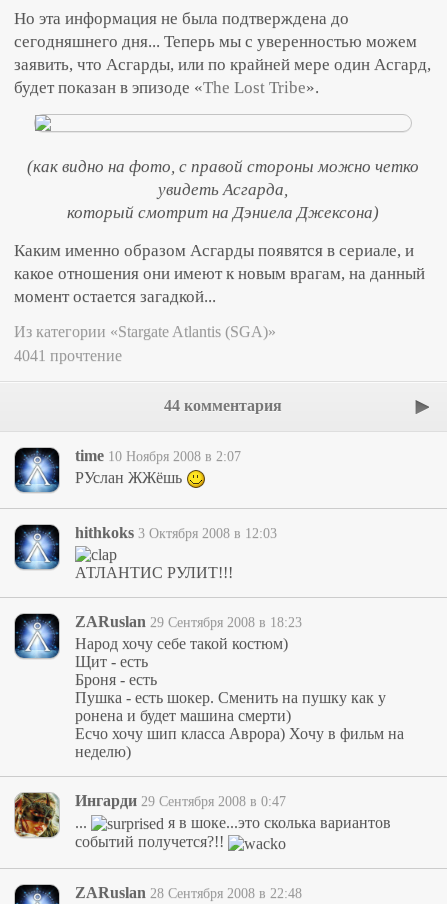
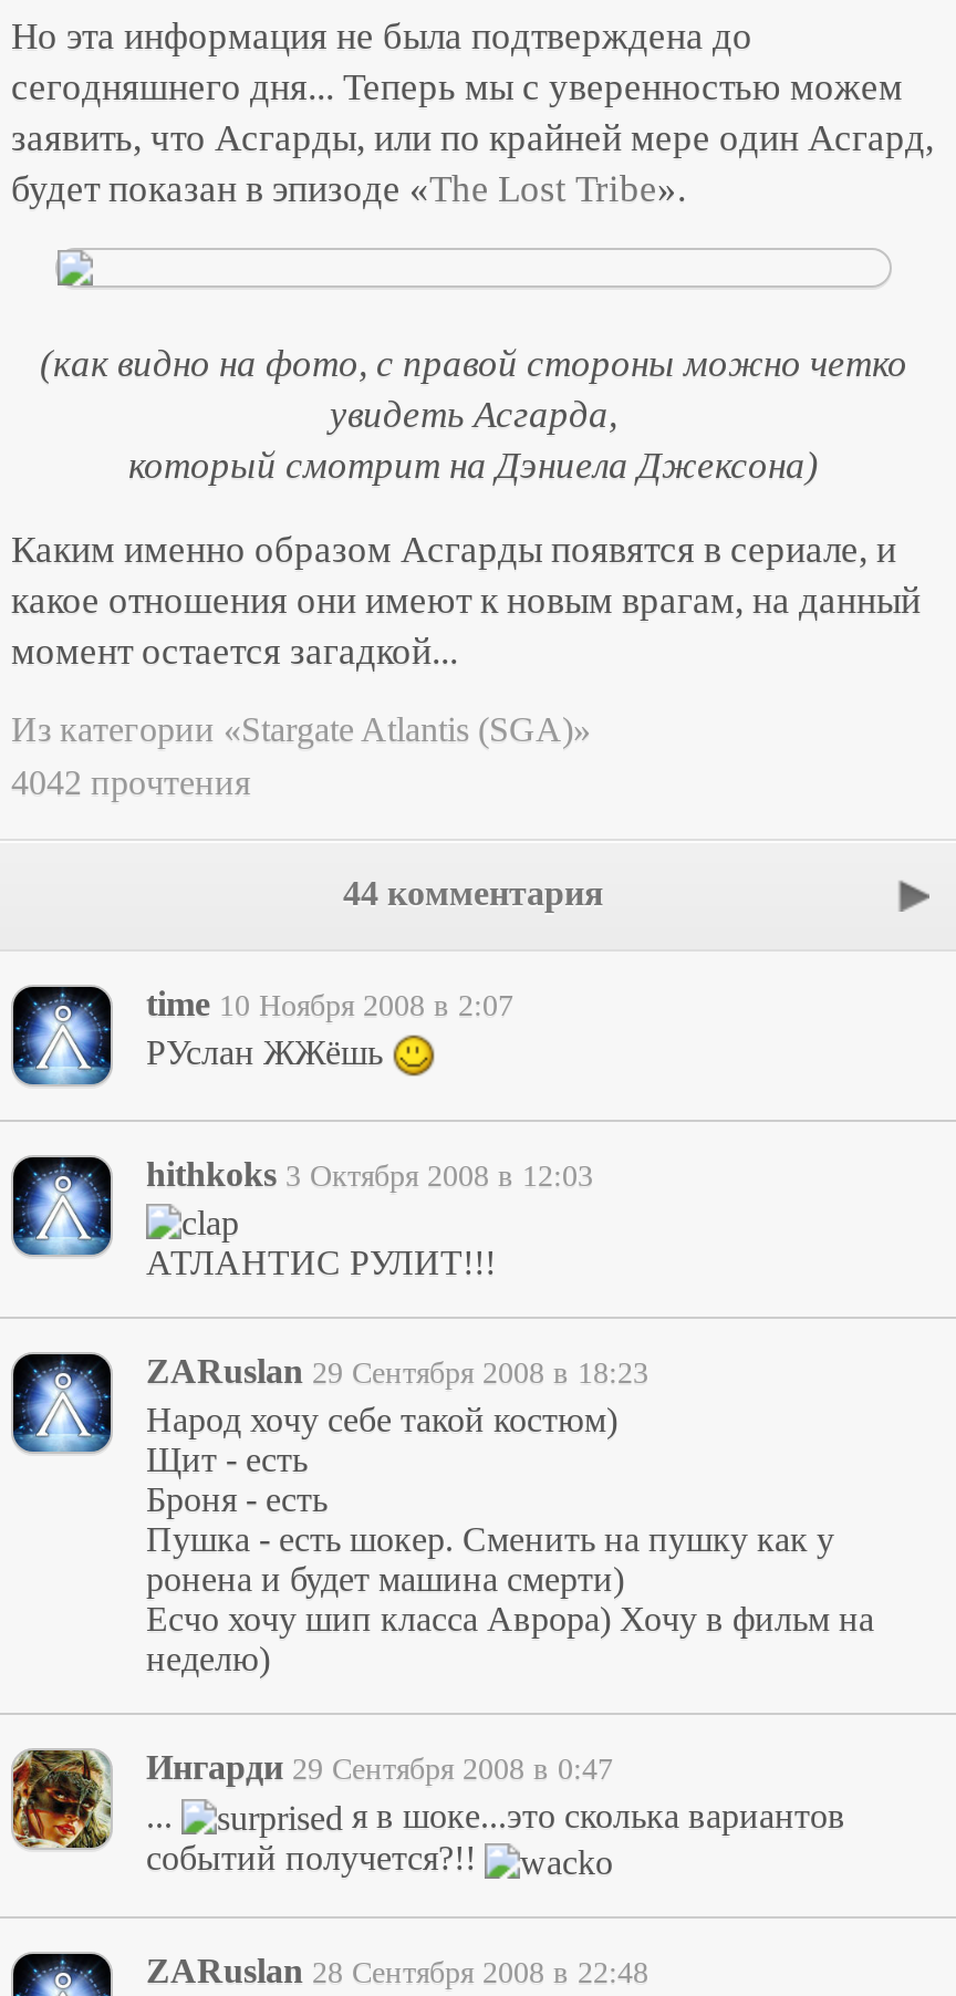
[14,347,122,364] 4041 прочтение -> [11,763,250,801] 4042 прочтения

